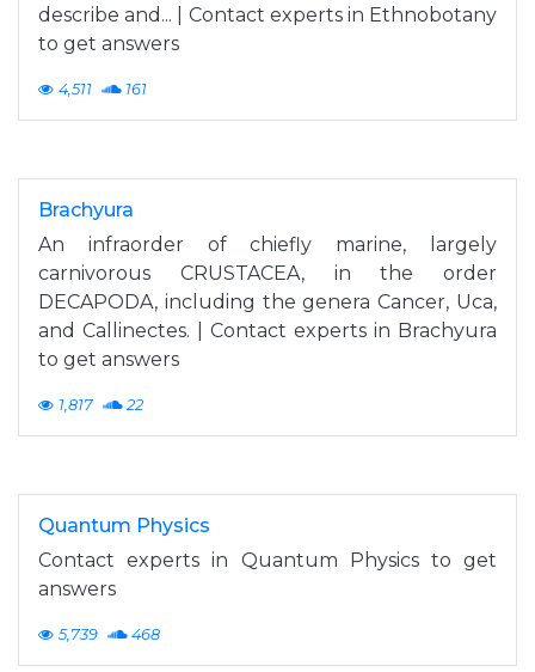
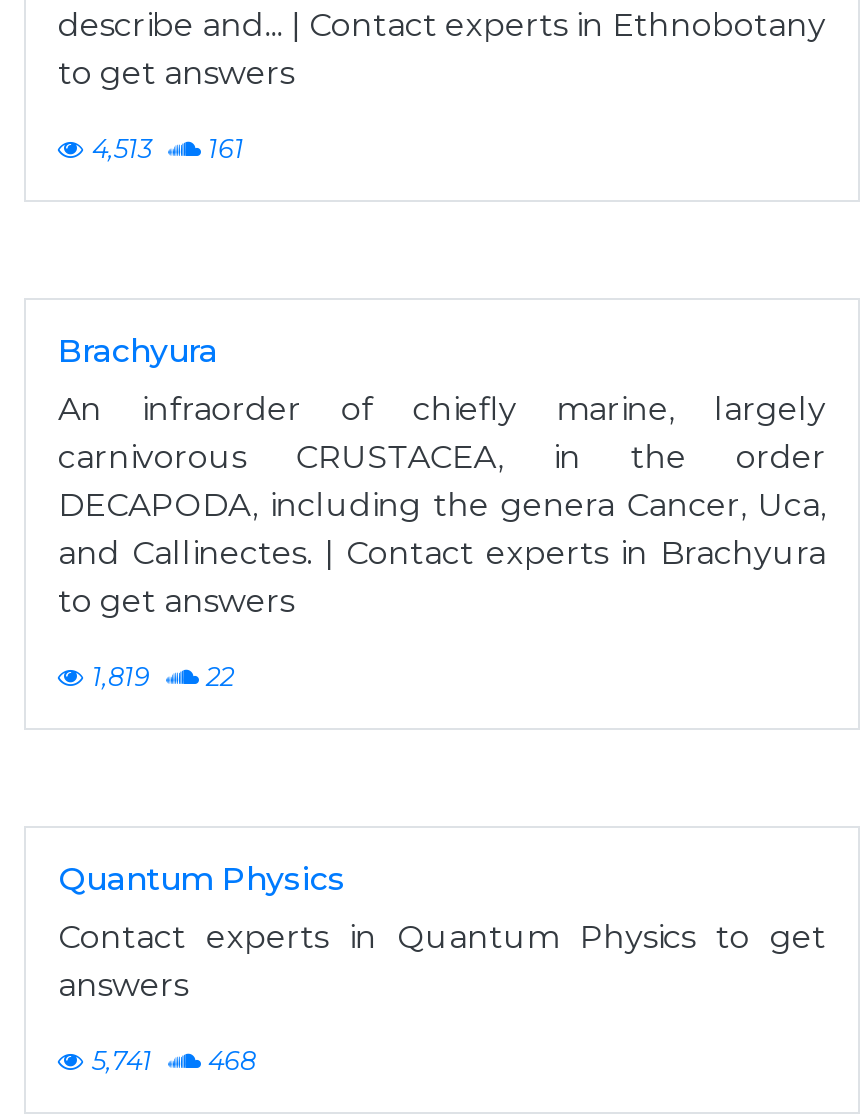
[59,80,147,98] 4,511 161 -> [92,133,244,163] 4,513 161
[59,395,143,413] 1,817 22 -> [92,661,234,691] 1,819 22
[59,625,160,643] 5,739 468 -> [92,1045,256,1075] 5,741 468

